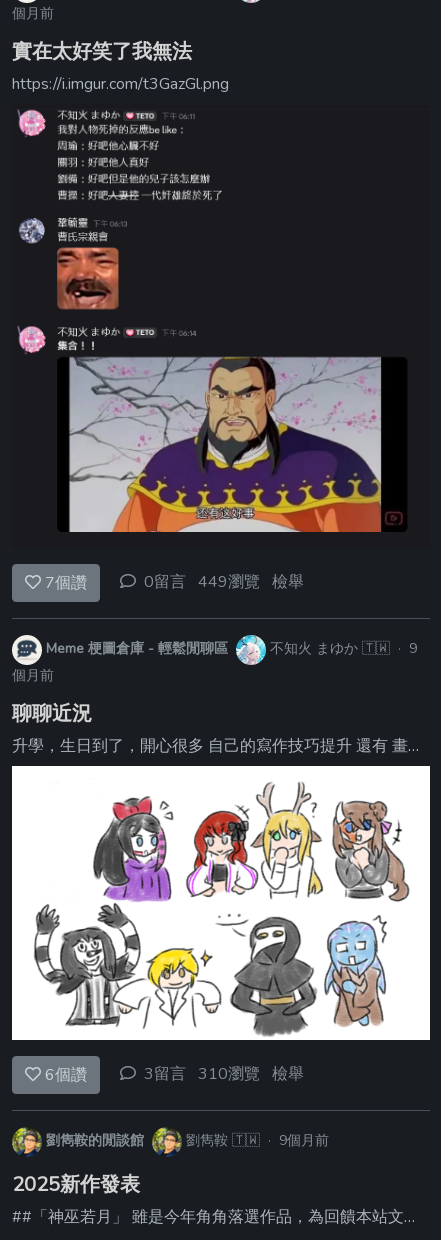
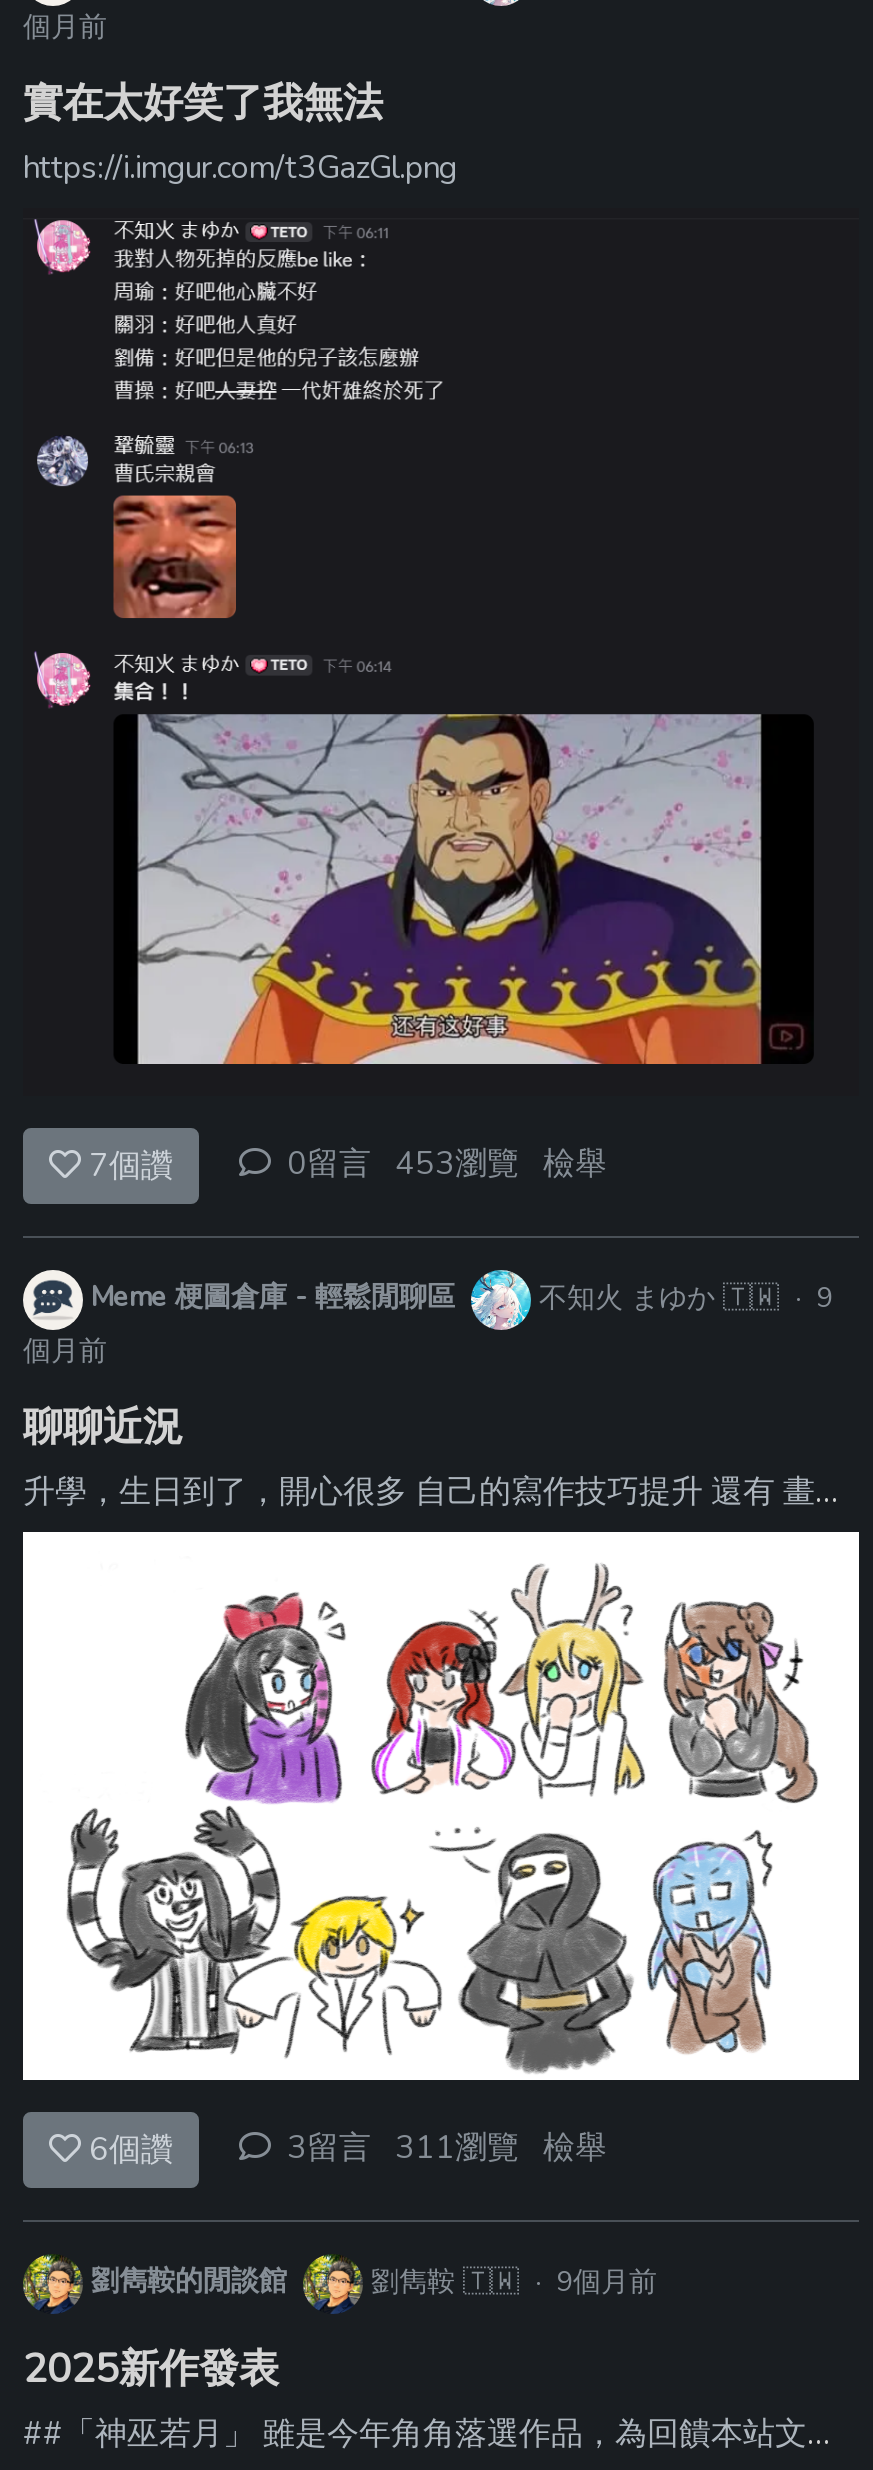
[144,570,304,592] 0留言 449瀏覽 檢舉 -> [287,1141,607,1185] 0留言 453瀏覽 檢舉
[144,1063,304,1085] 3留言 310瀏覽 檢舉 -> [287,2125,607,2169] 3留言 311瀏覽 檢舉

